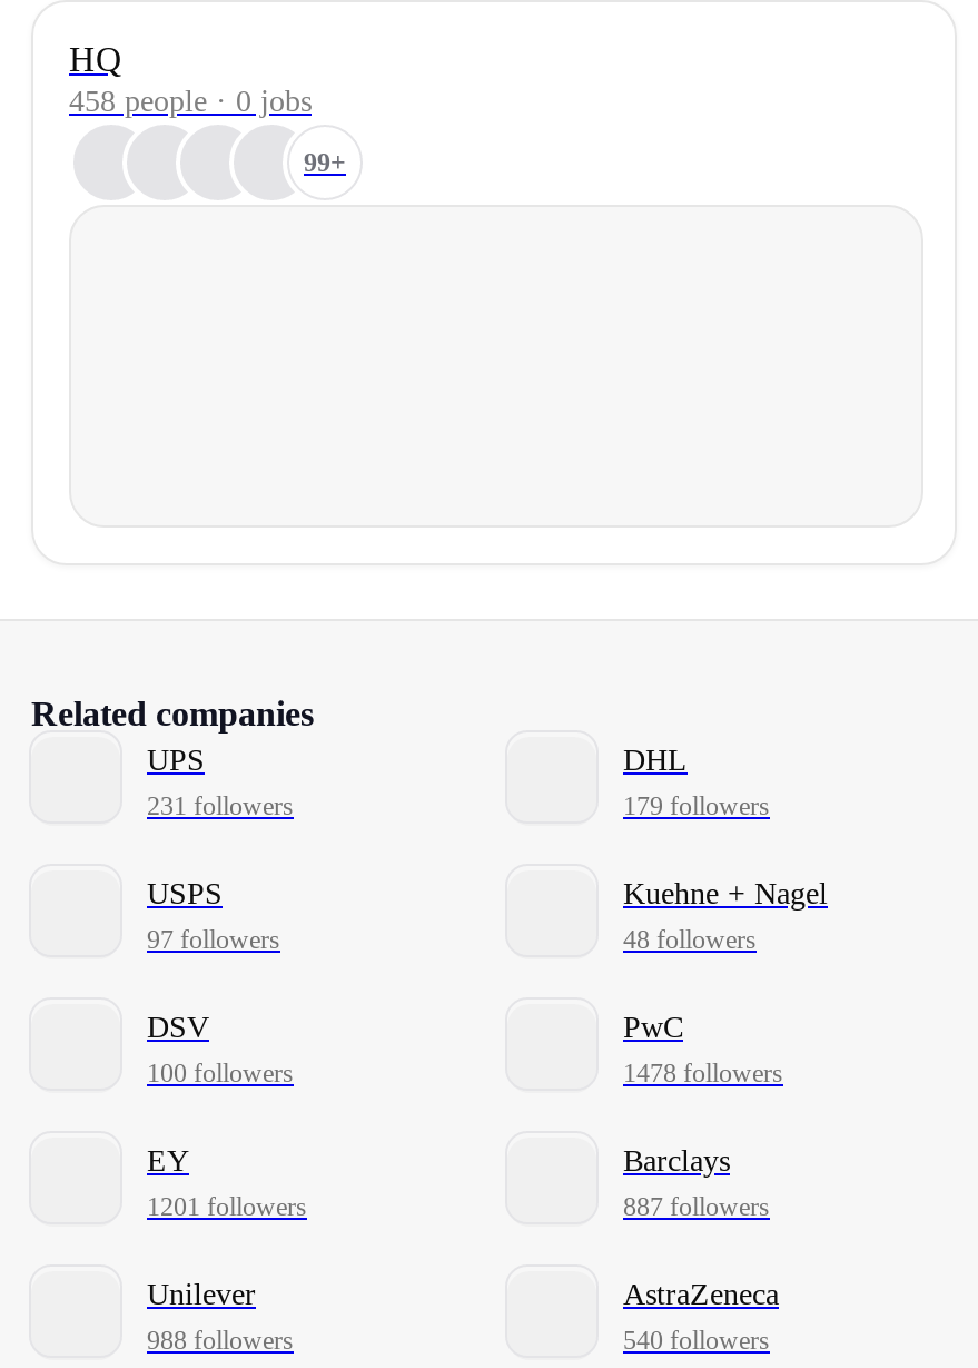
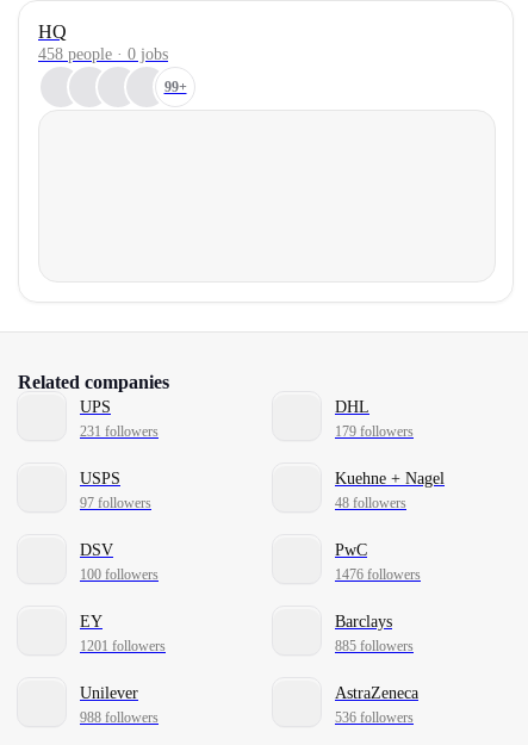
[623,1057,783,1088] 1478 followers -> [335,566,421,583] 1476 followers
[623,1191,770,1222] 887 followers -> [335,637,414,654] 885 followers
[623,1324,770,1355] 540 followers -> [335,709,414,726] 536 followers

